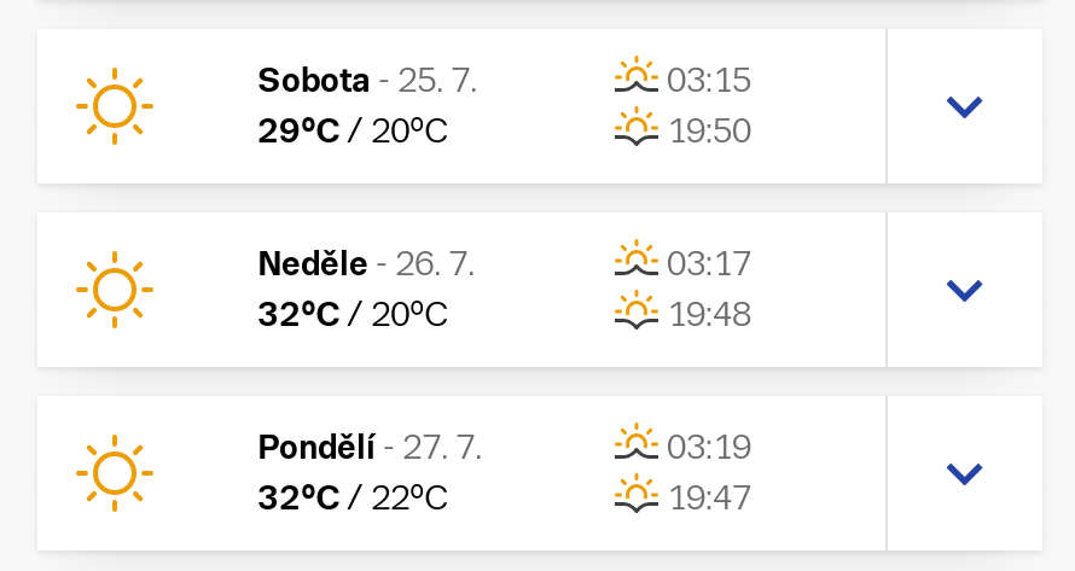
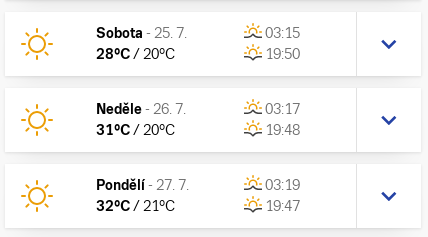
[257,111,448,150] 29°C / 20°C -> [96,46,175,62] 28°C / 20°C
[257,295,448,333] 32°C / 20°C -> [96,122,175,138] 31°C / 20°C
[257,478,448,517] 32°C / 22°C -> [96,198,175,214] 32°C / 21°C

